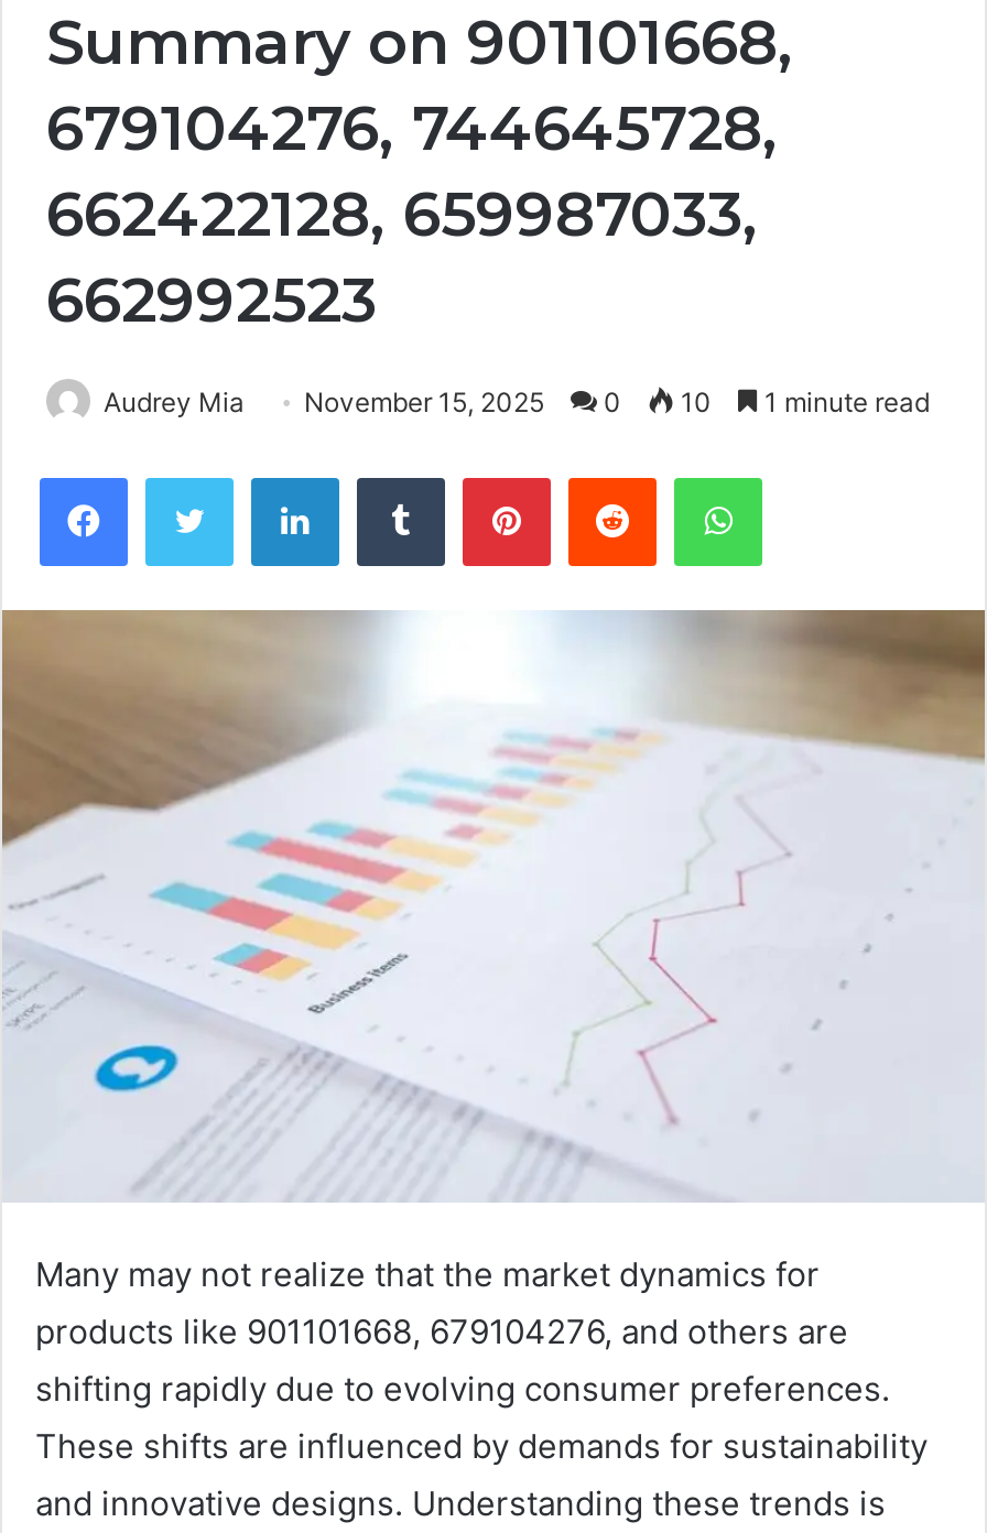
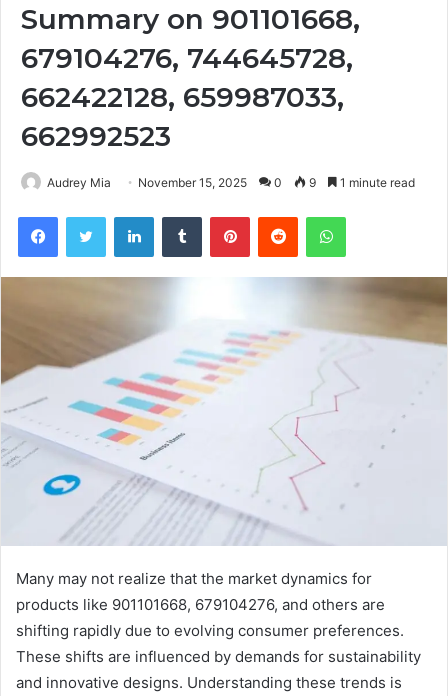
[104,386,930,419] Audrey Mia November 15, 2025 0 10 1 minute read -> [47,175,415,190] Audrey Mia November 15, 2025 0 9 1 minute read

